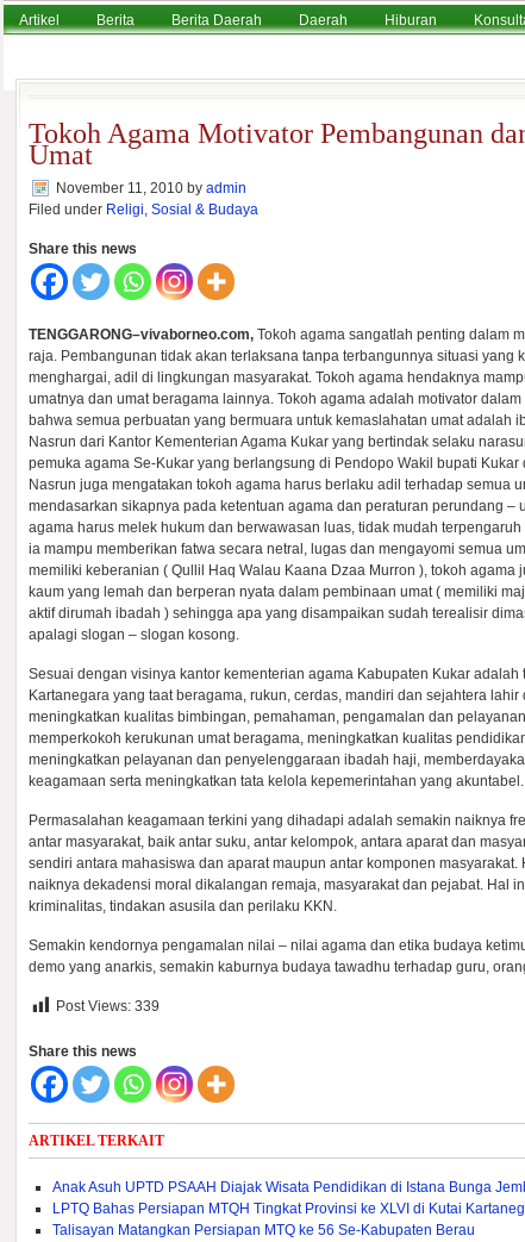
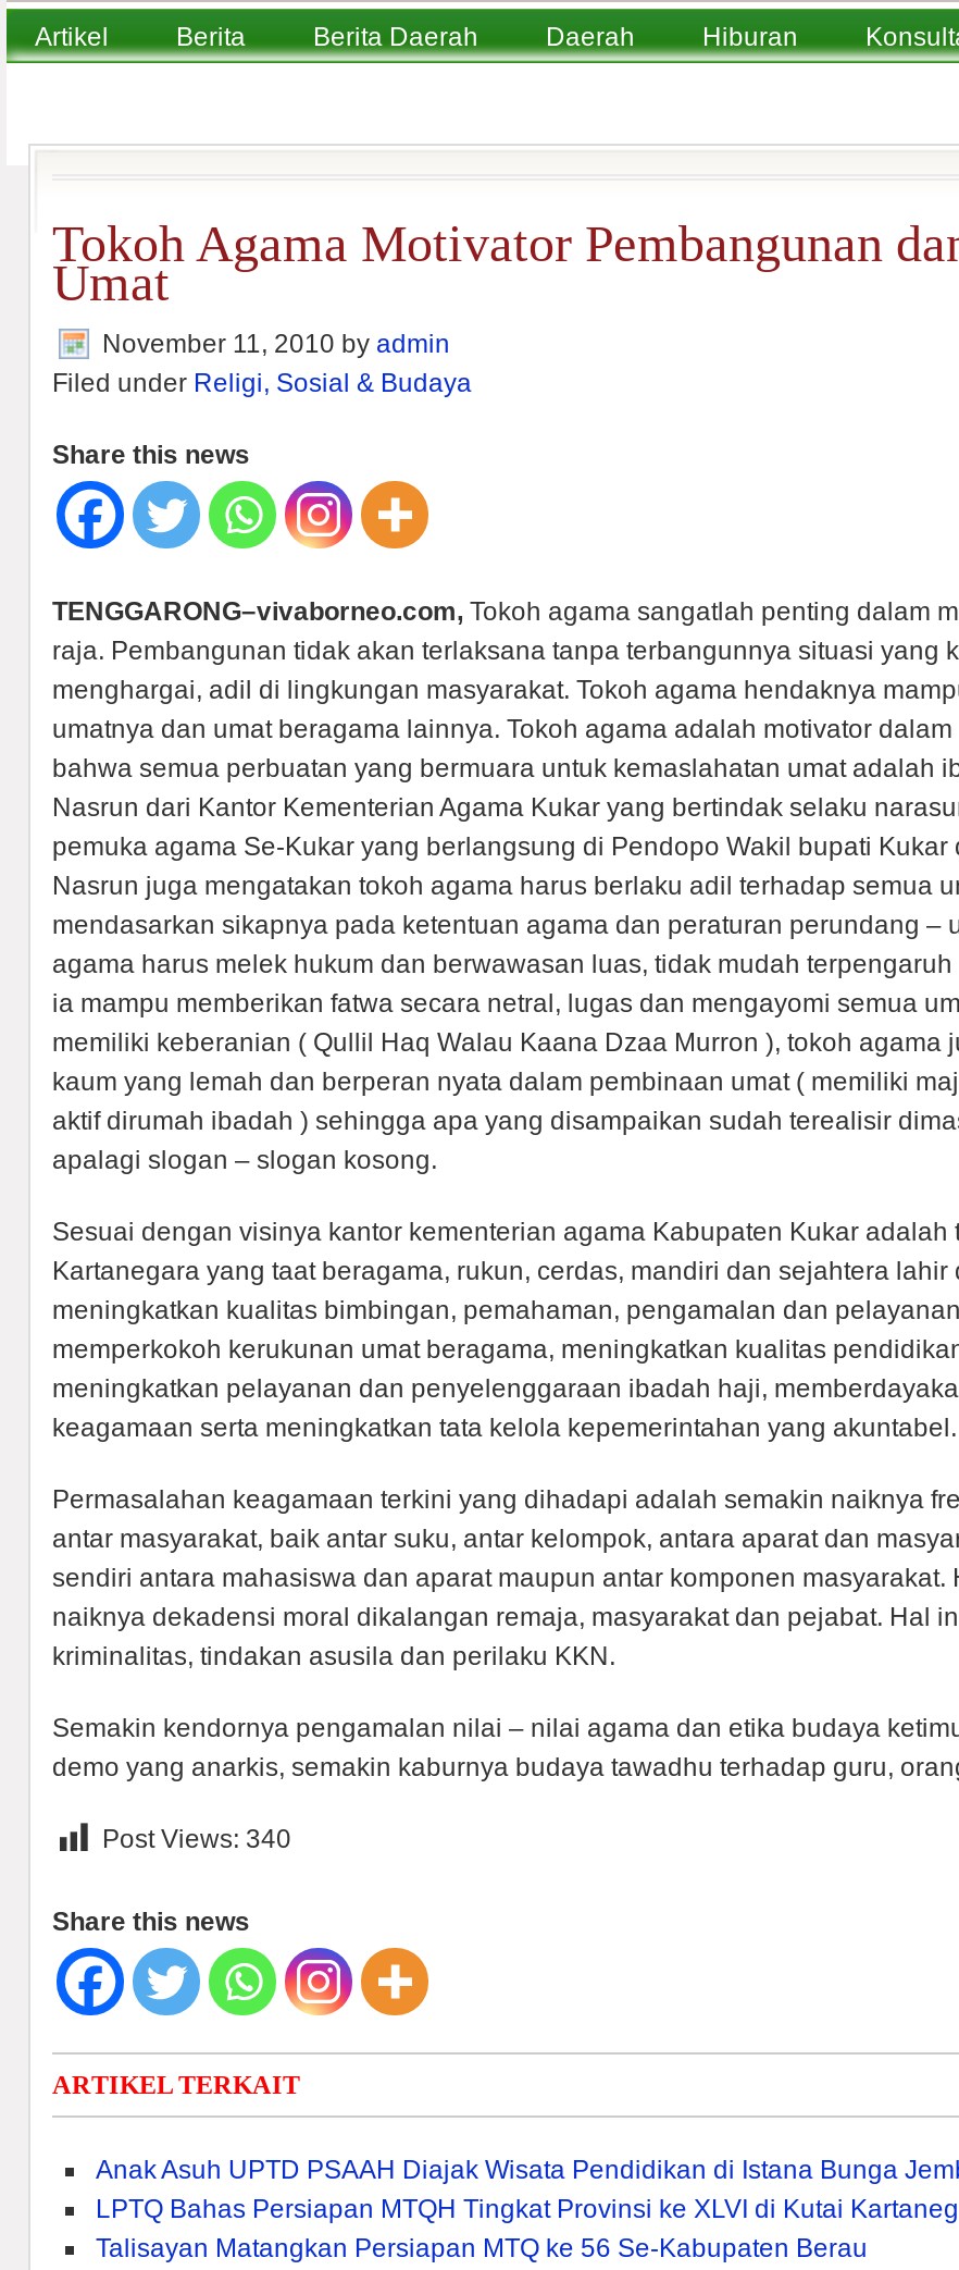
[56,998,160,1015] Post Views: 339 -> [102,1824,291,1855] Post Views: 340

